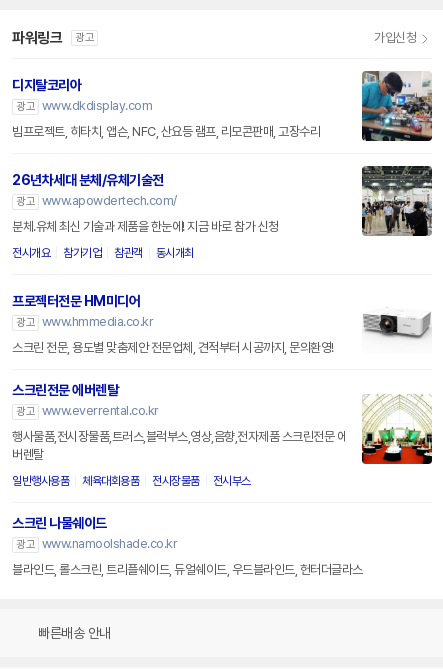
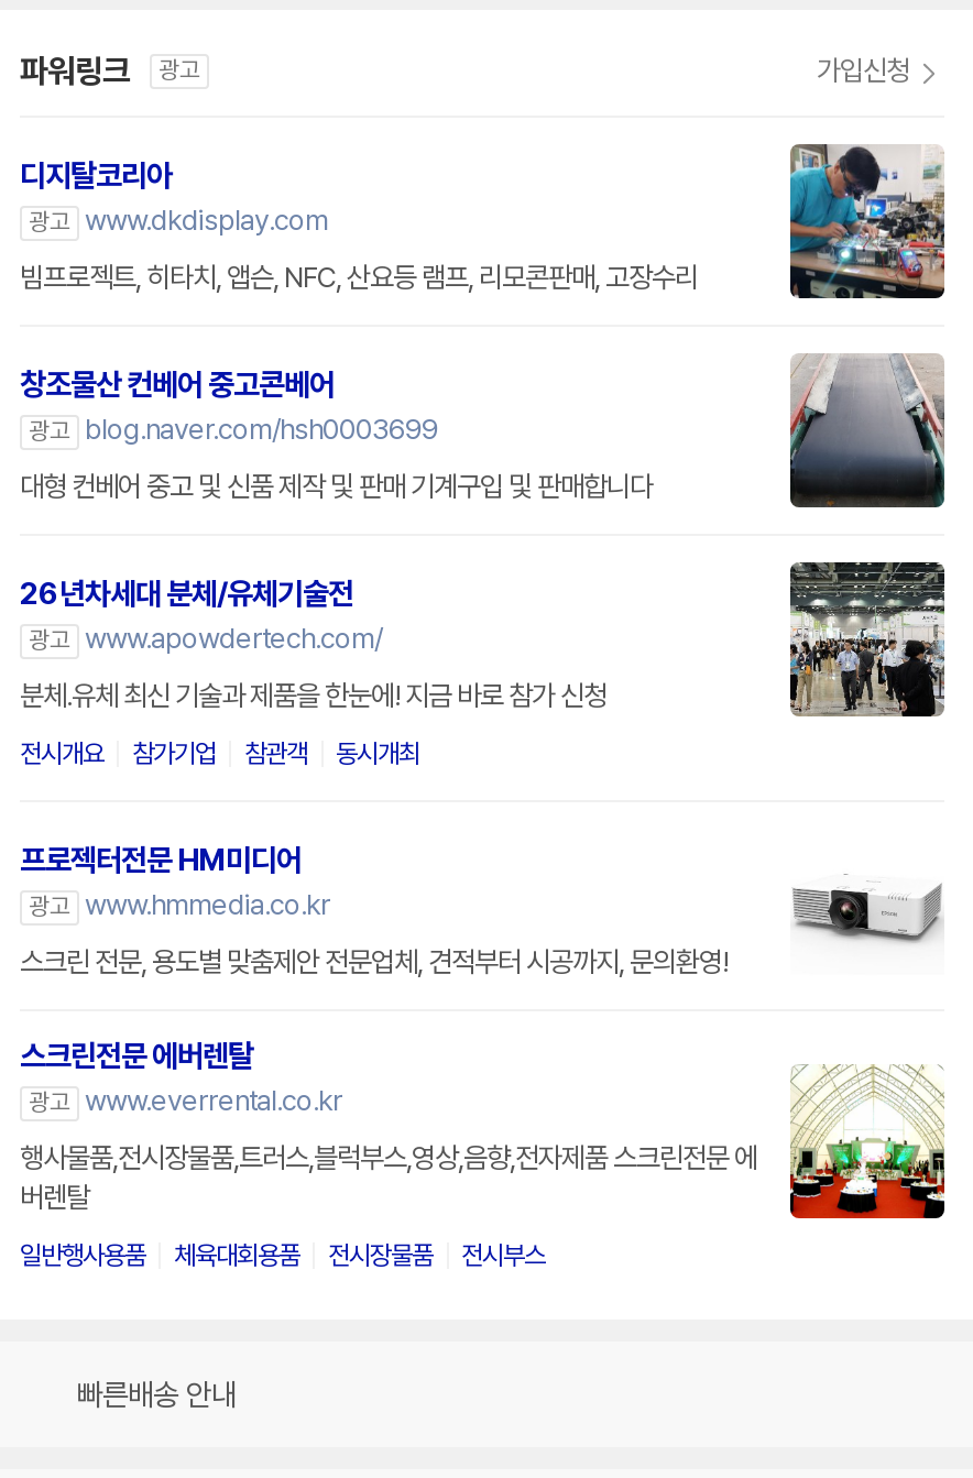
none -> [20,367,653,503] 창조물산 컨베어 중고콘베어 | 광고 blog.naver.com/hsh0003699 | 대형 컨베어 중고 및 신품 제작 및 판매 기계구입 및 판매합니다
none -> [790,355,944,507] [image]
moved [12,164,434,488] -> [20,558,949,1272]: [image] | 26년차세대 분체/유체기술전 | 광고 www.apowdertech.com/ | ... | 전시장물품 | 전시부스
[12,515,362,577] 스크린 나물쉐이드 | 광고 www.namoolshade.co.kr | 블라인드, 롤스크린, 트리플쉐이드, 듀얼쉐이드, 우드블라인드, 헌터더글라스 -> none

